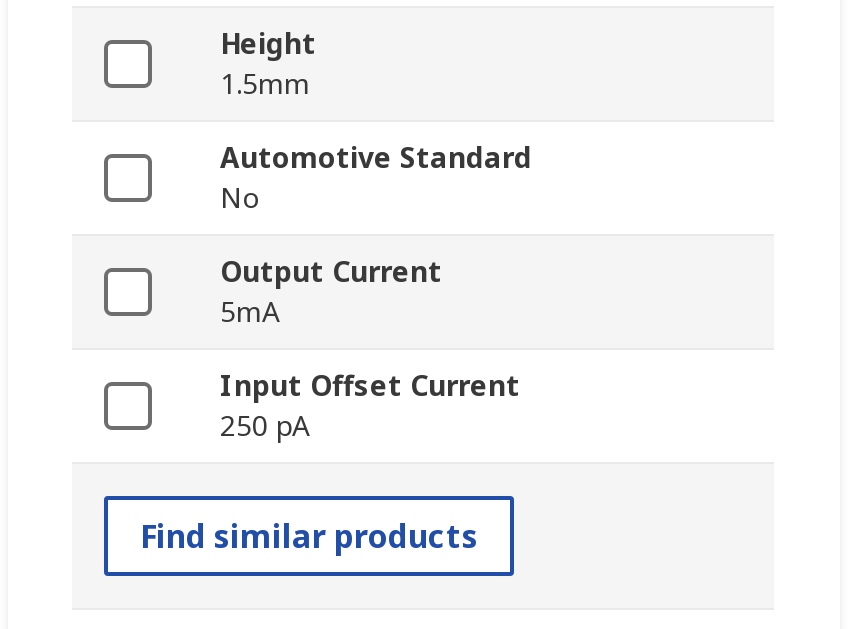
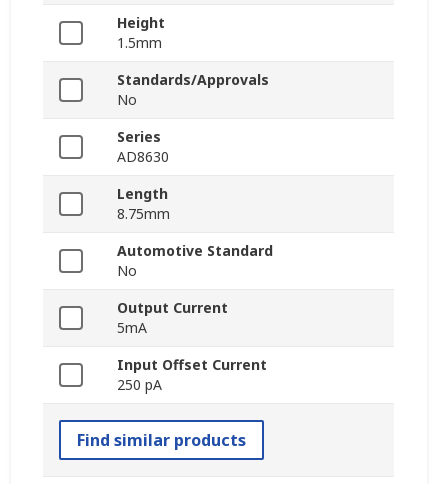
none -> [117,70,269,223] Standards/Approvals | No | Series | AD8630 | Length | 8.75mm

